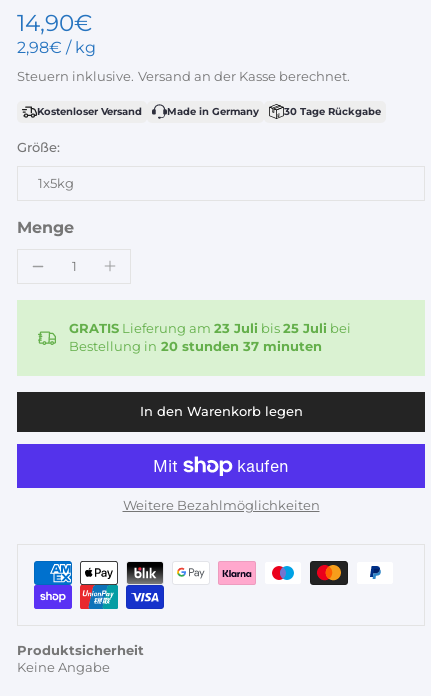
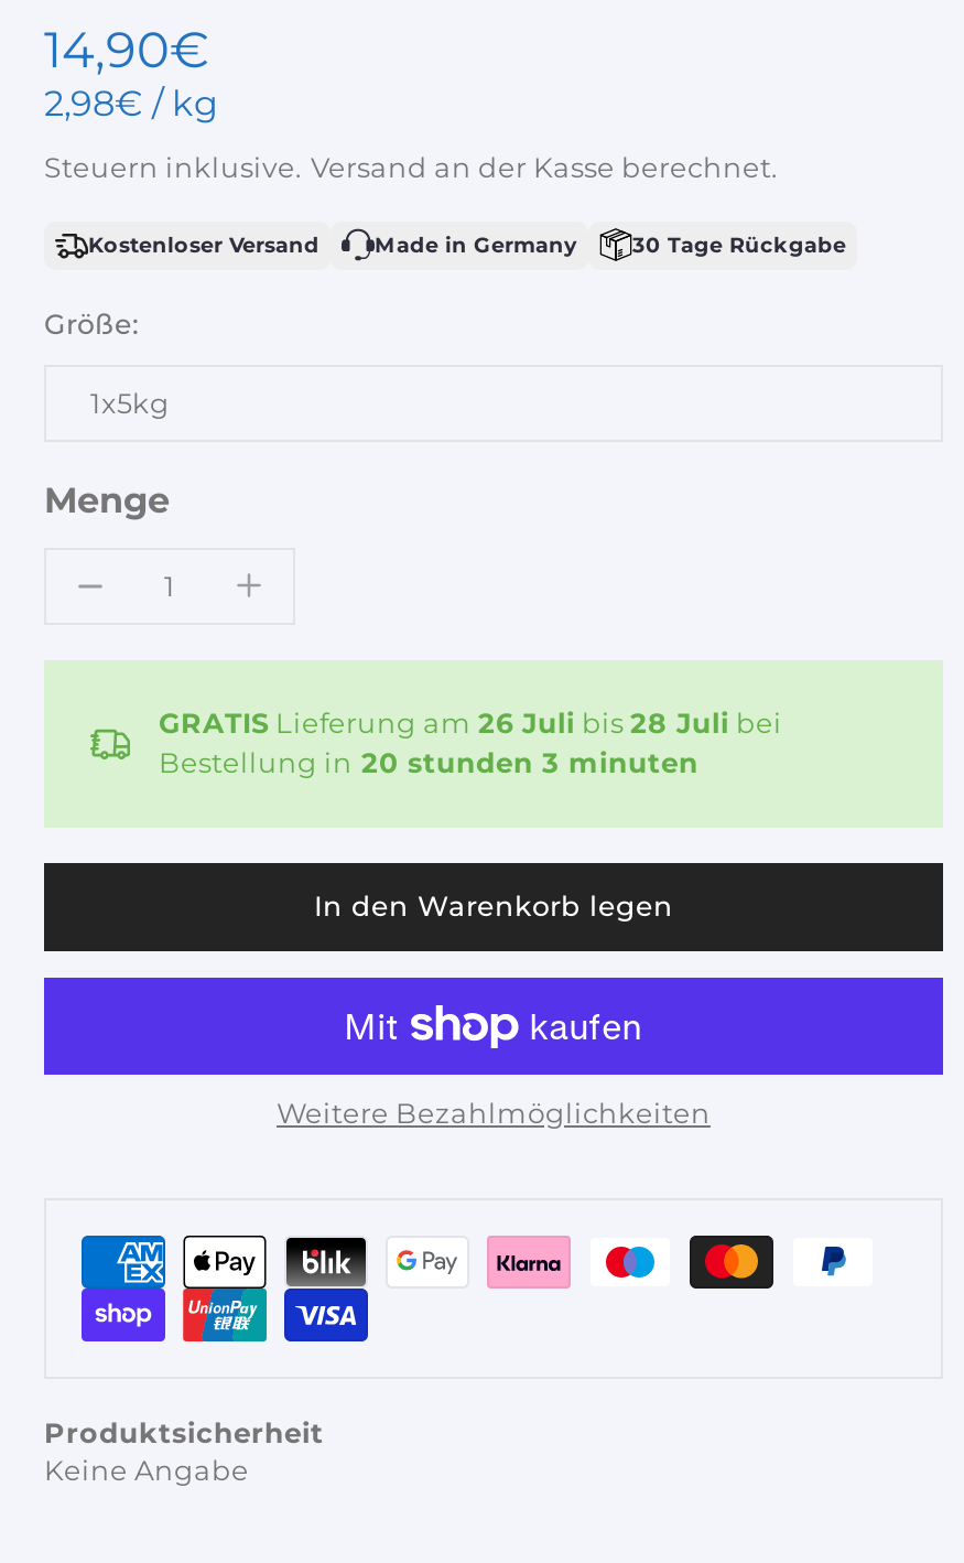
[69,321,351,336] GRATIS Lieferung am 23 Juli bis 25 Juli bei -> [159,706,782,739] GRATIS Lieferung am 26 Juli bis 28 Juli bei
[69,339,322,354] Bestellung in 20 stunden 37 minuten -> [159,746,698,779] Bestellung in 20 stunden 3 minuten

